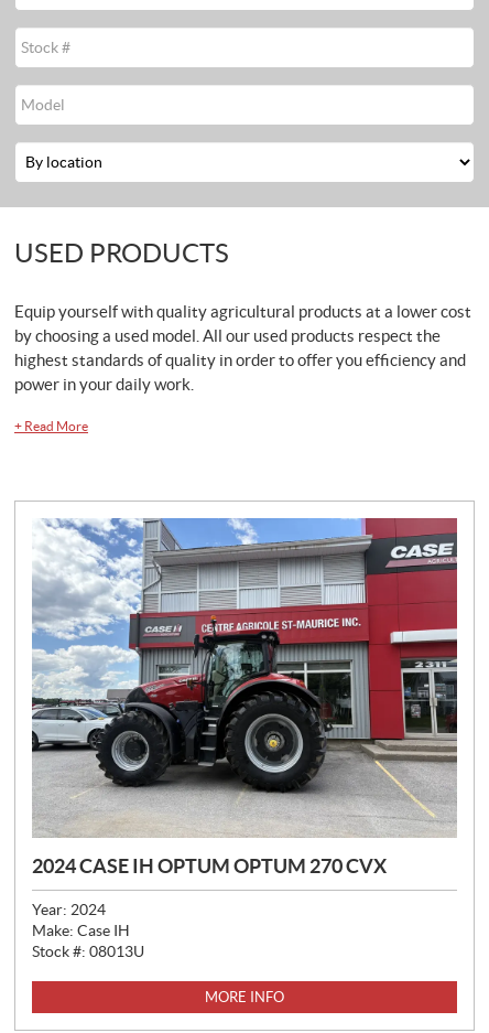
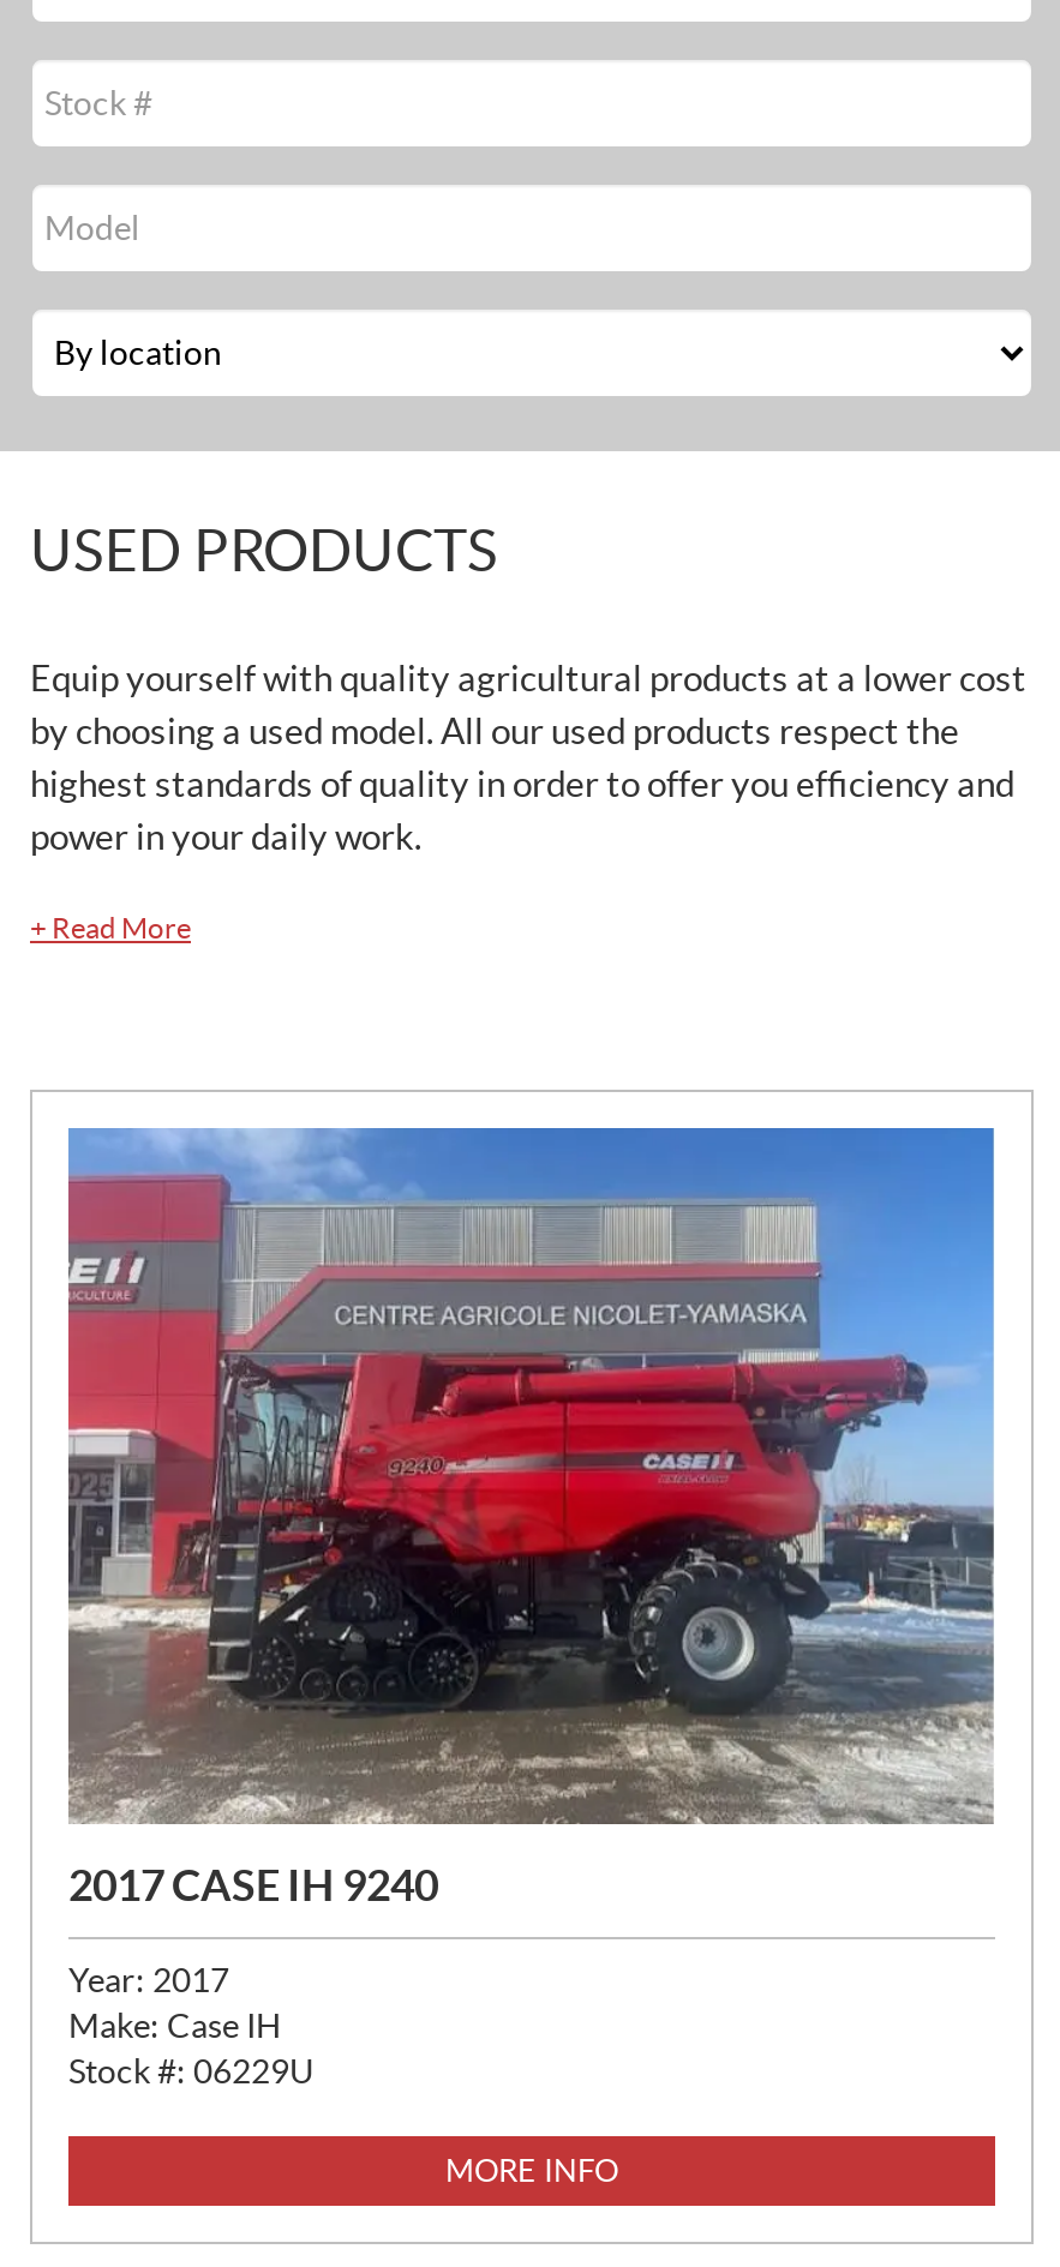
[31,517,458,877] [image] | 2024 CASE IH OPTUM OPTUM 270 CVX -> [66,1126,995,1910] [image] | 2017 CASE IH 9240
[32,900,106,918] Year: 2024 -> [68,1960,229,1998] Year: 2017
[32,942,144,960] Stock #: 08013U -> [68,2051,313,2090] Stock #: 06229U

